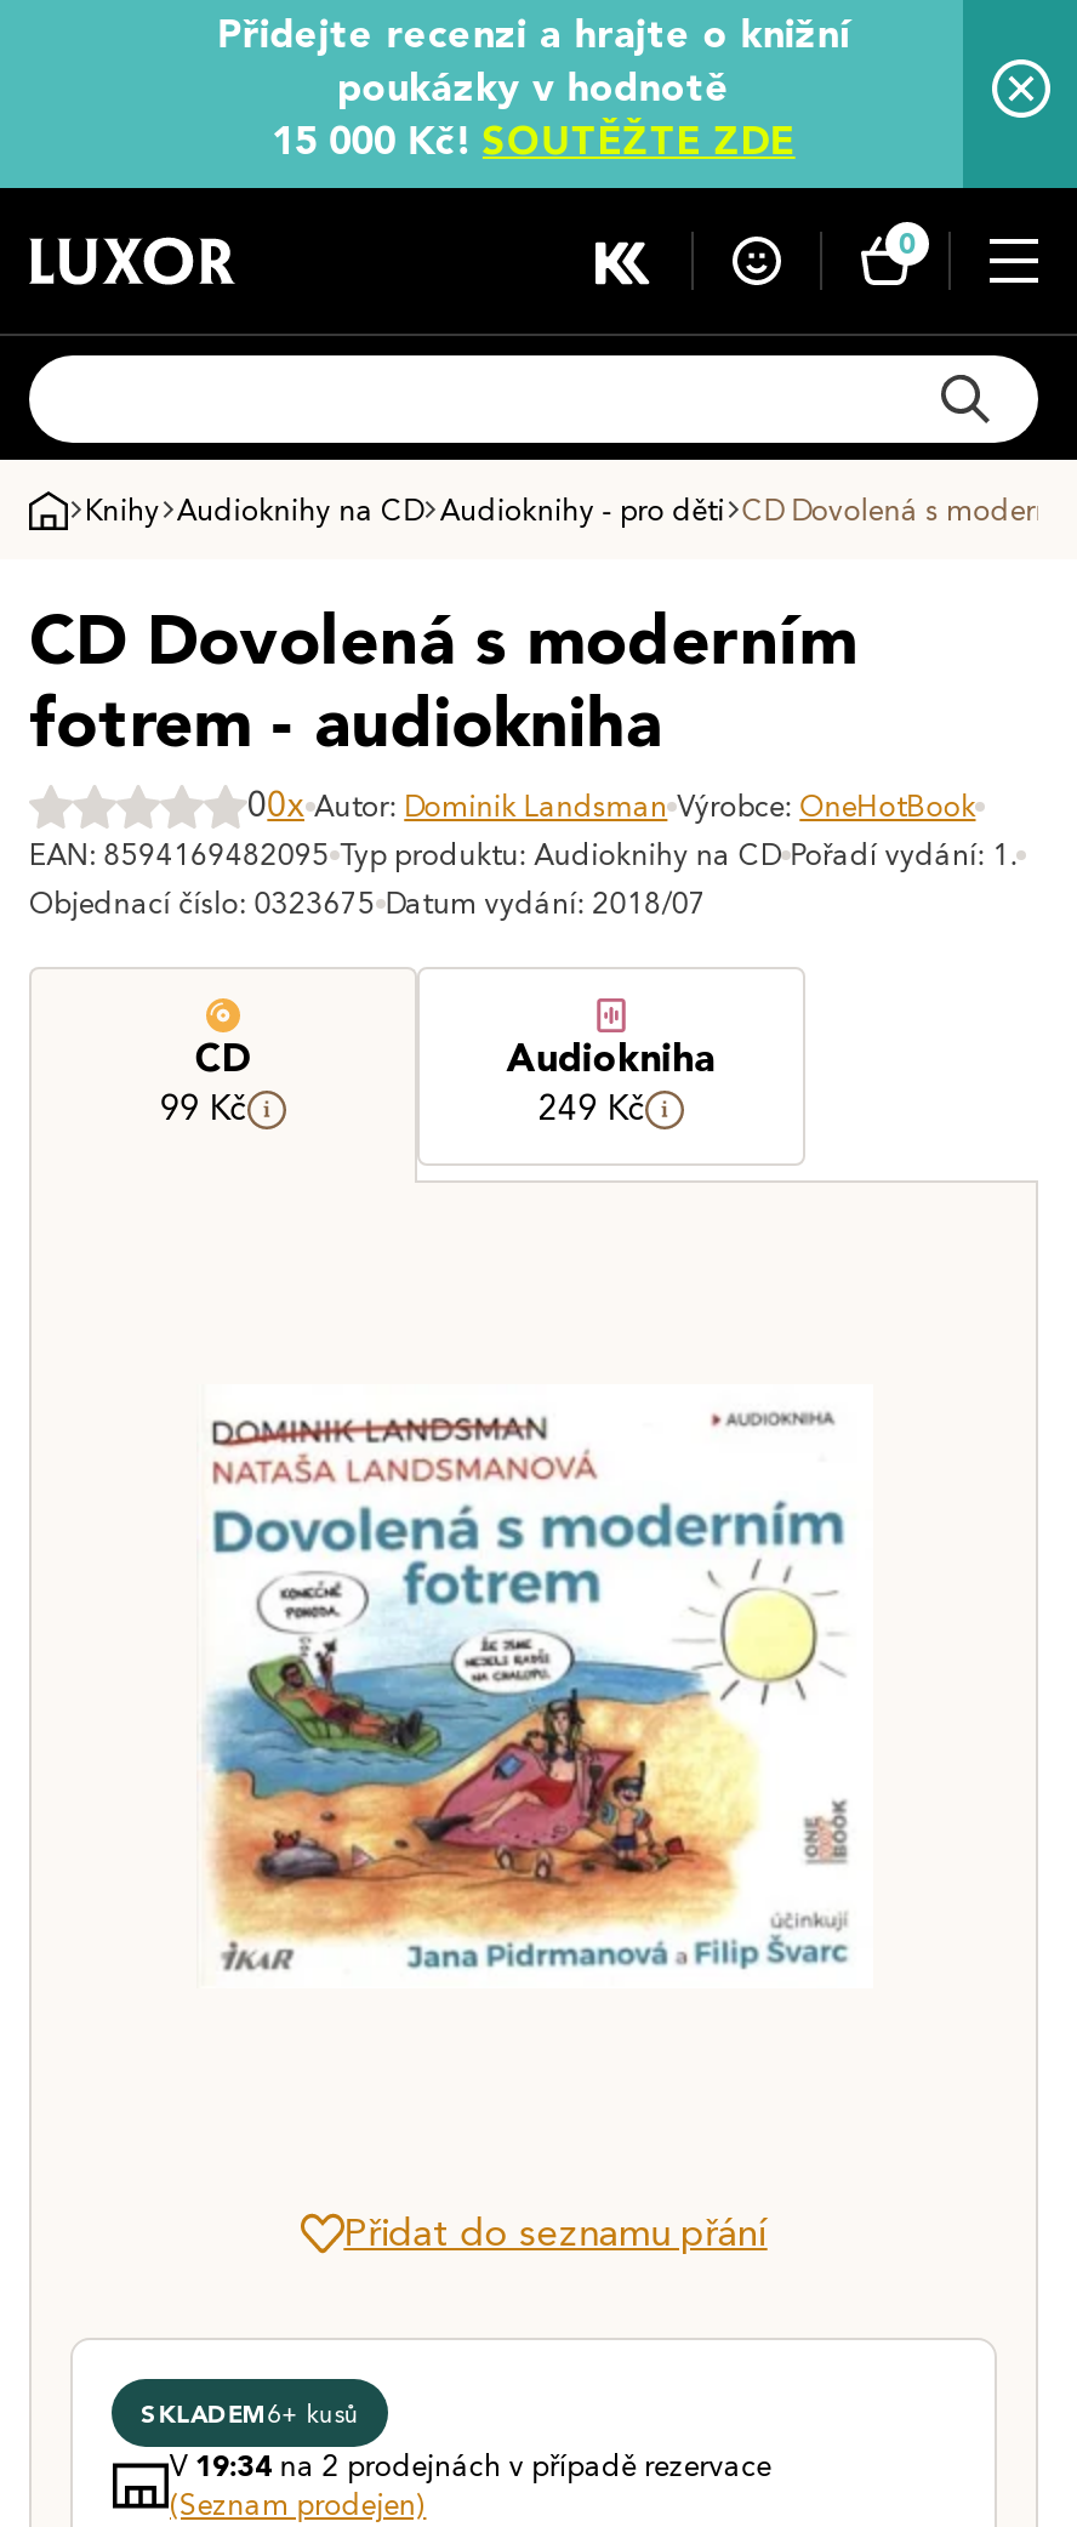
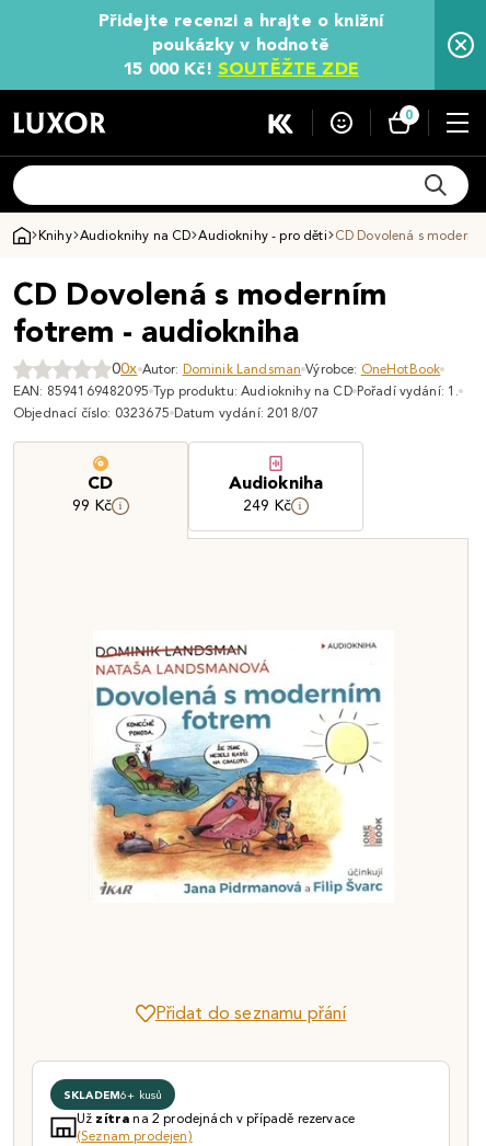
[170,2447,771,2483] V19:34na 2 prodejnách v případě rezervace -> [77,1110,355,1126] Užzítrana 2 prodejnách v případě rezervace

